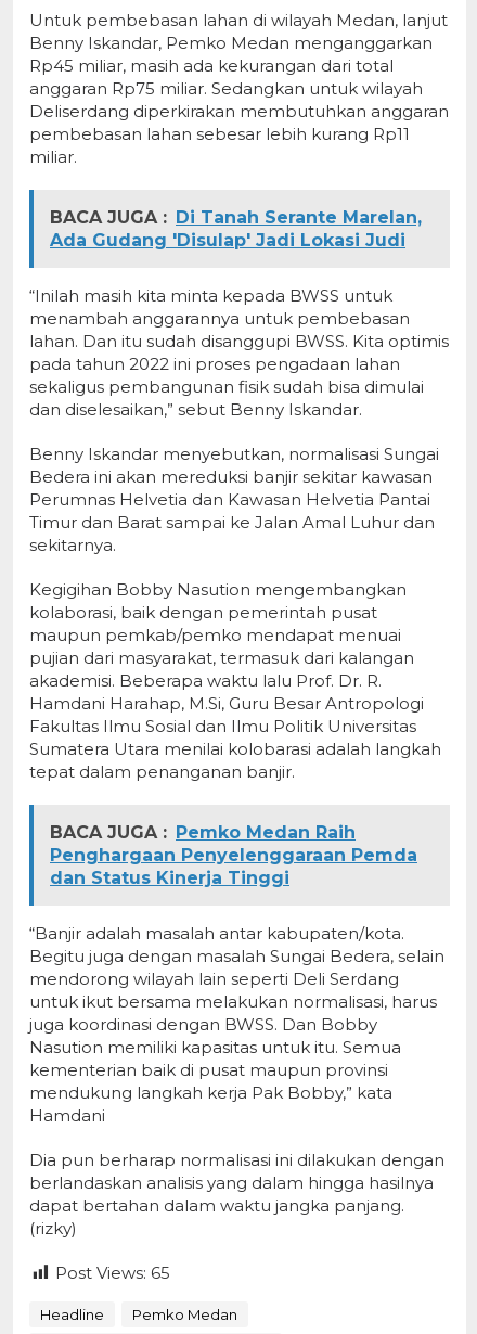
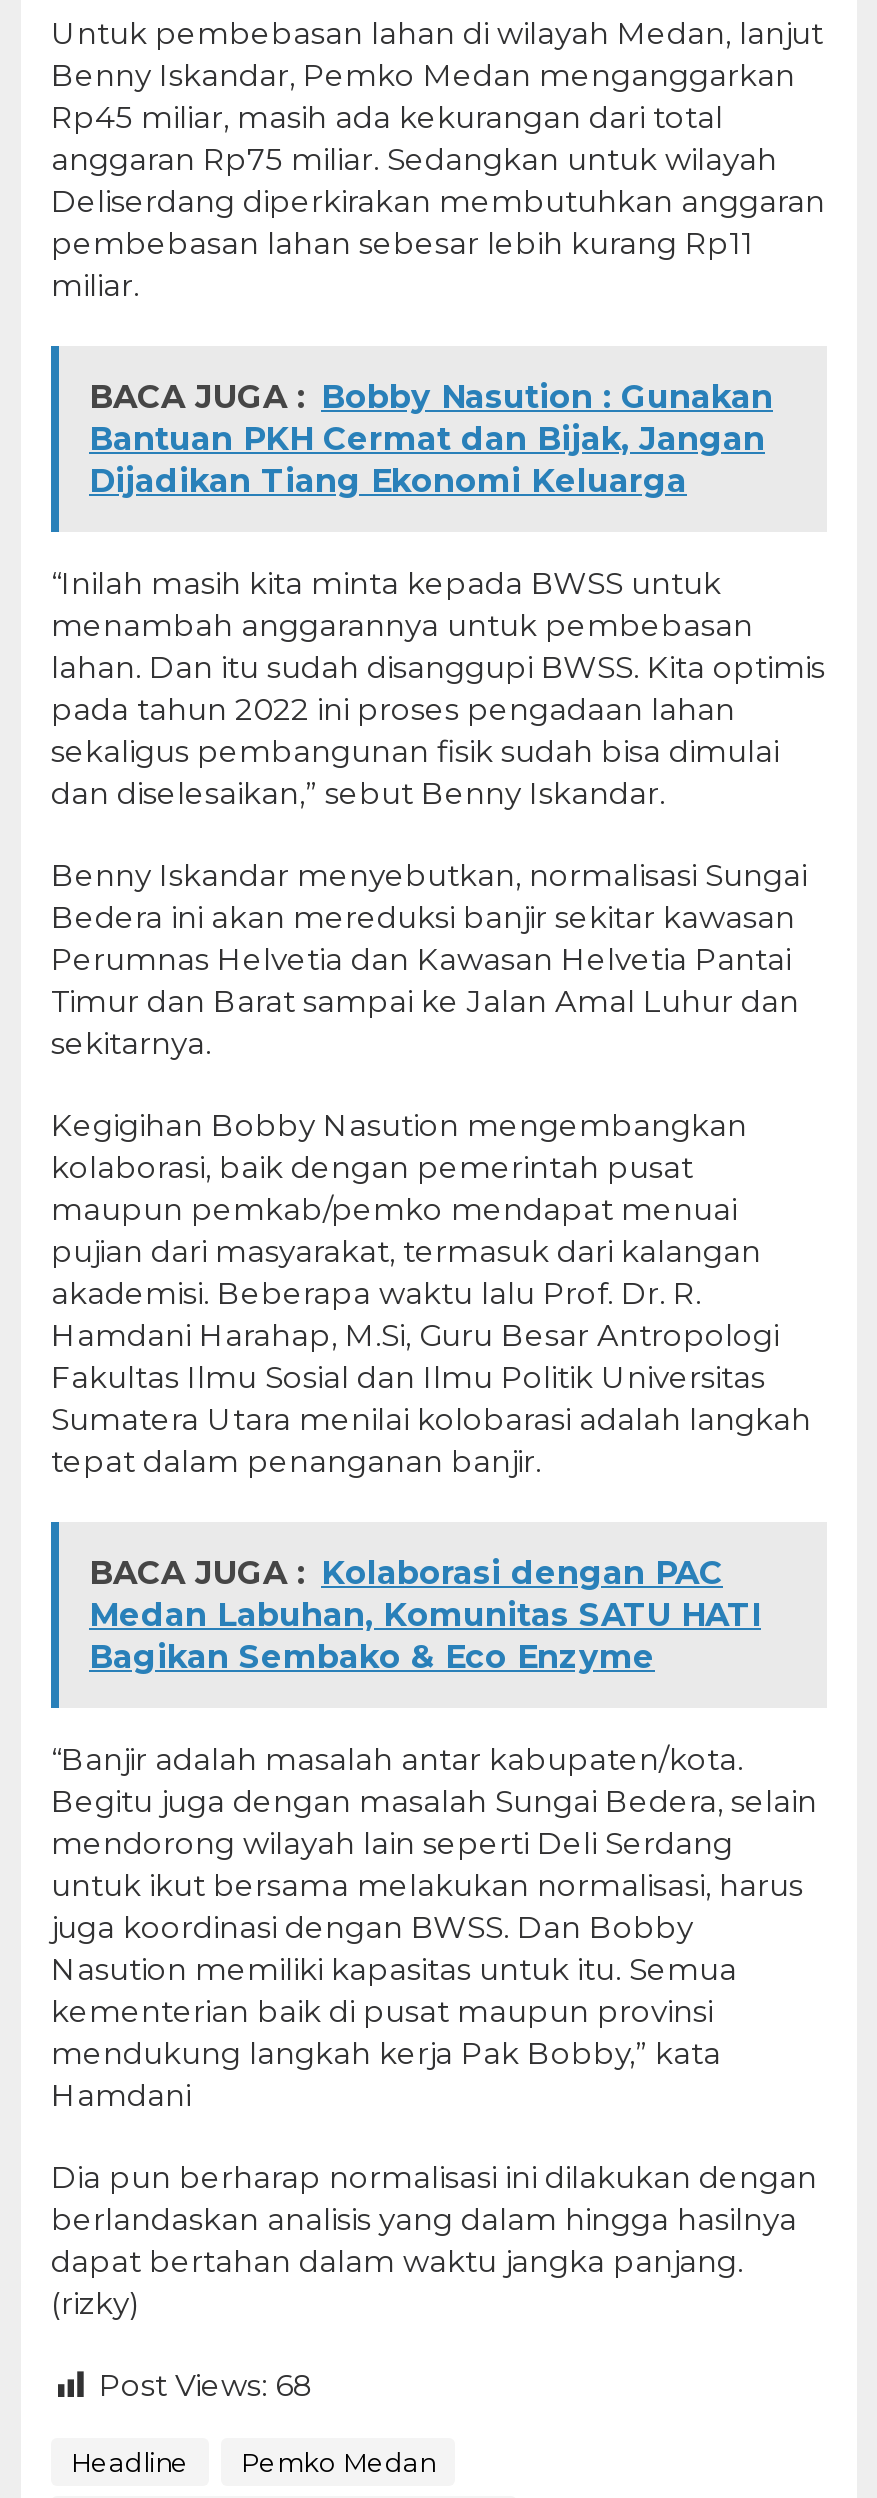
[50,207,422,251] BACA JUGA : Di Tanah Serante Marelan, | Ada Gudang 'Disulap' Jadi Lokasi Judi -> [89,378,773,500] BACA JUGA : Bobby Nasution : Gunakan | Bantuan PKH Cermat dan Bijak, Jangan | Dijadikan Tiang Ekonomi Keluarga
[50,822,417,888] BACA JUGA : Pemko Medan Raih | Penghargaan Penyelenggaraan Pemda | dan Status Kinerja Tinggi -> [89,1554,761,1676] BACA JUGA : Kolaborasi dengan PAC | Medan Labuhan, Komunitas SATU HATI | Bagikan Sembako & Eco Enzyme
[55,1262,170,1283] Post Views: 65 -> [99,2366,313,2404] Post Views: 68

